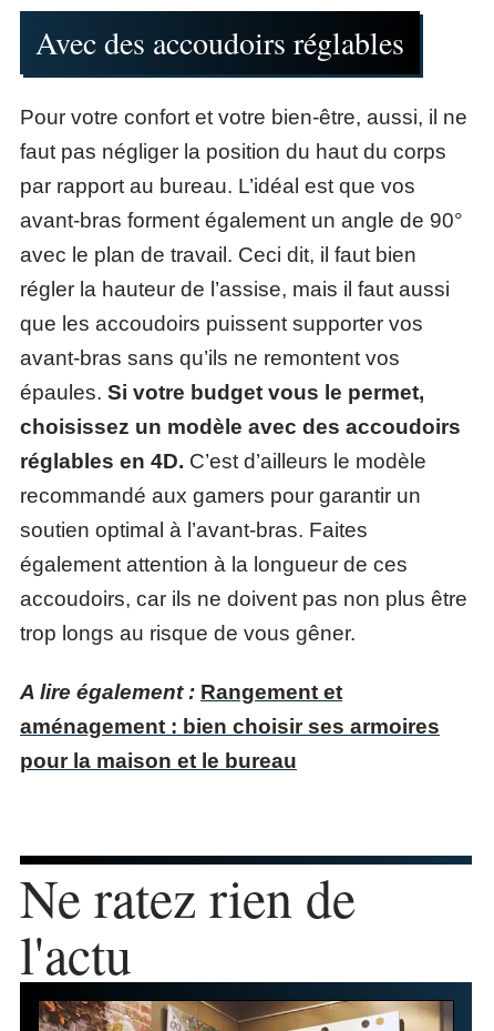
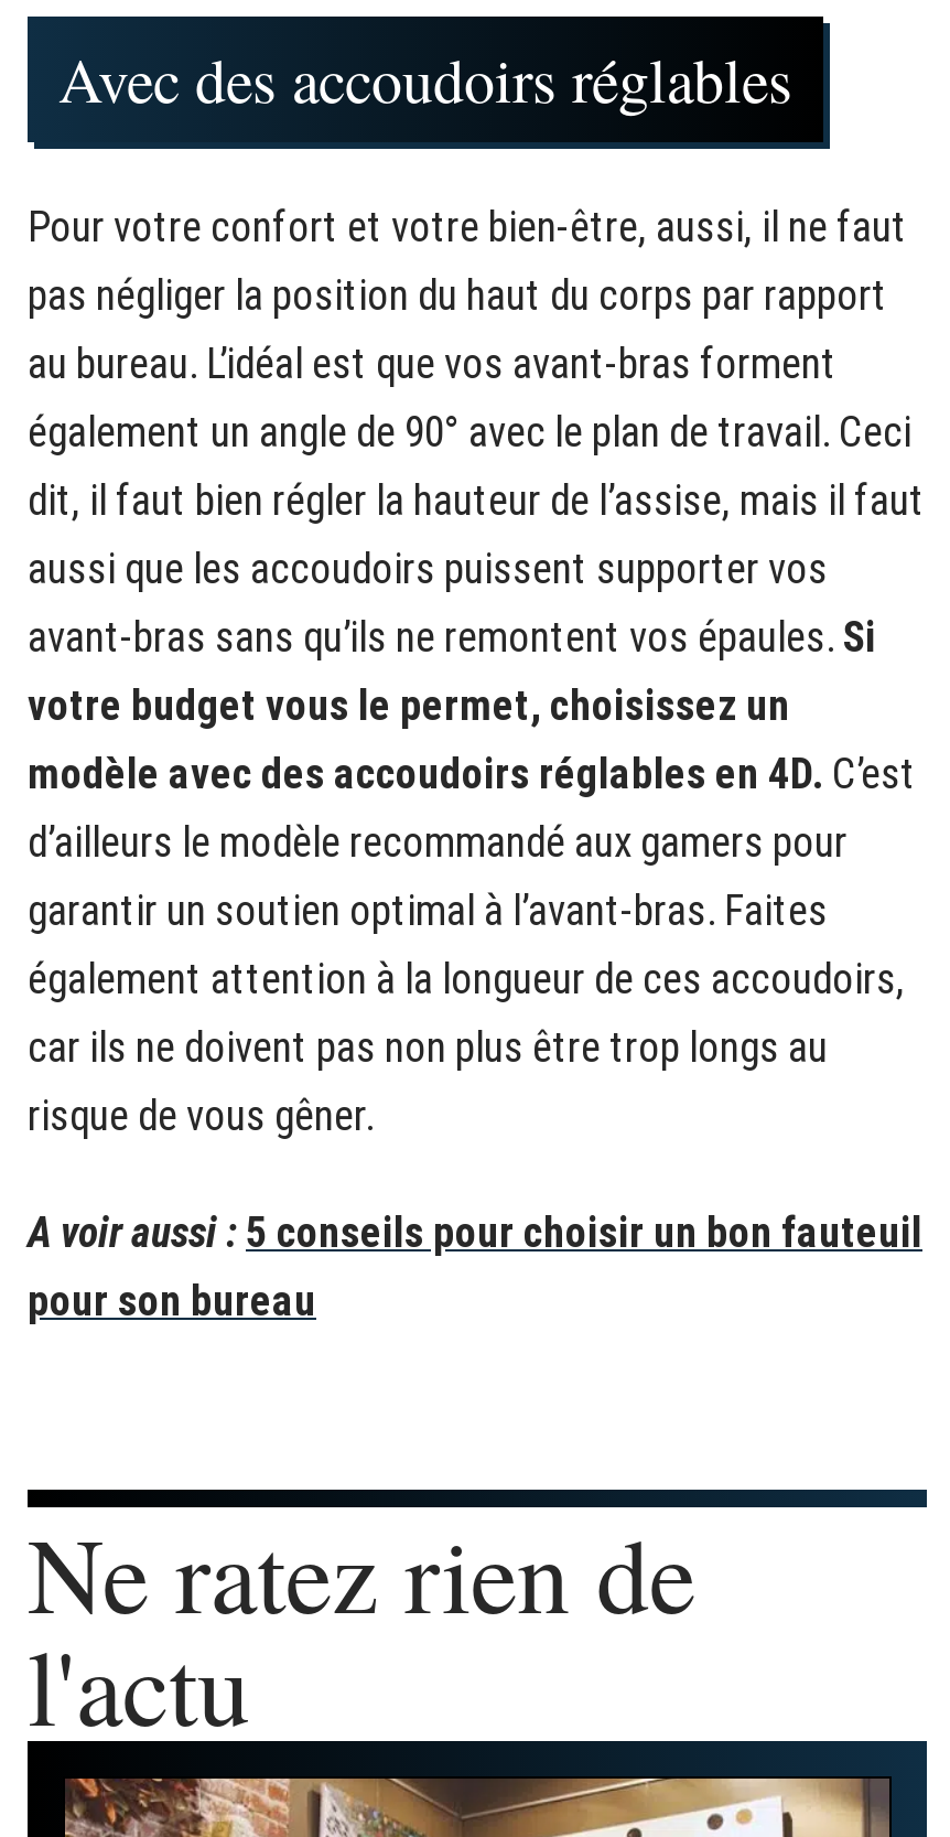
[20,105,467,773] Pour votre confort et votre bien-être, aussi, il ne | faut pas négliger la position du haut du corps | par rapport au bureau. L’idéal est que vos | avant-bras forment également un angle de 90° | avec le plan de travail. Ceci dit, il faut bien | régler la hauteur de l’assise, mais il faut aussi | que les accoudoirs puissent supporter vos | avant-bras sans qu’ils ne remontent vos | épaules. Si votre budget vous le permet, | choisissez un modèle avec des accoudoirs | réglables en 4D. C’est d’ailleurs le modèle | recommandé aux gamers pour garantir un | soutien optimal à l’avant-bras. Faites | également attention à la longueur de ces | accoudoirs, car ils ne doivent pas non plus être | trop longs au risque de vous gêner. | A lire également : Rangement et | aménagement : bien choisir ses armoires | pour la maison et le bureau -> [28,200,925,1326] Pour votre confort et votre bien-être, aussi, il ne faut | pas négliger la position du haut du corps par rapport | au bureau. L’idéal est que vos avant-bras forment | également un angle de 90° avec le plan de travail. Ceci | dit, il faut bien régler la hauteur de l’assise, mais il faut | aussi que les accoudoirs puissent supporter vos | avant-bras sans qu’ils ne remontent vos épaules. Si | votre budget vous le permet, choisissez un | modèle avec des accoudoirs réglables en 4D. C’est | d’ailleurs le modèle recommandé aux gamers pour | garantir un soutien optimal à l’avant-bras. Faites | également attention à la longueur de ces accoudoirs, | car ils ne doivent pas non plus être trop longs au | risque de vous gêner. | A voir aussi : 5 conseils pour choisir un bon fauteuil | pour son bureau

